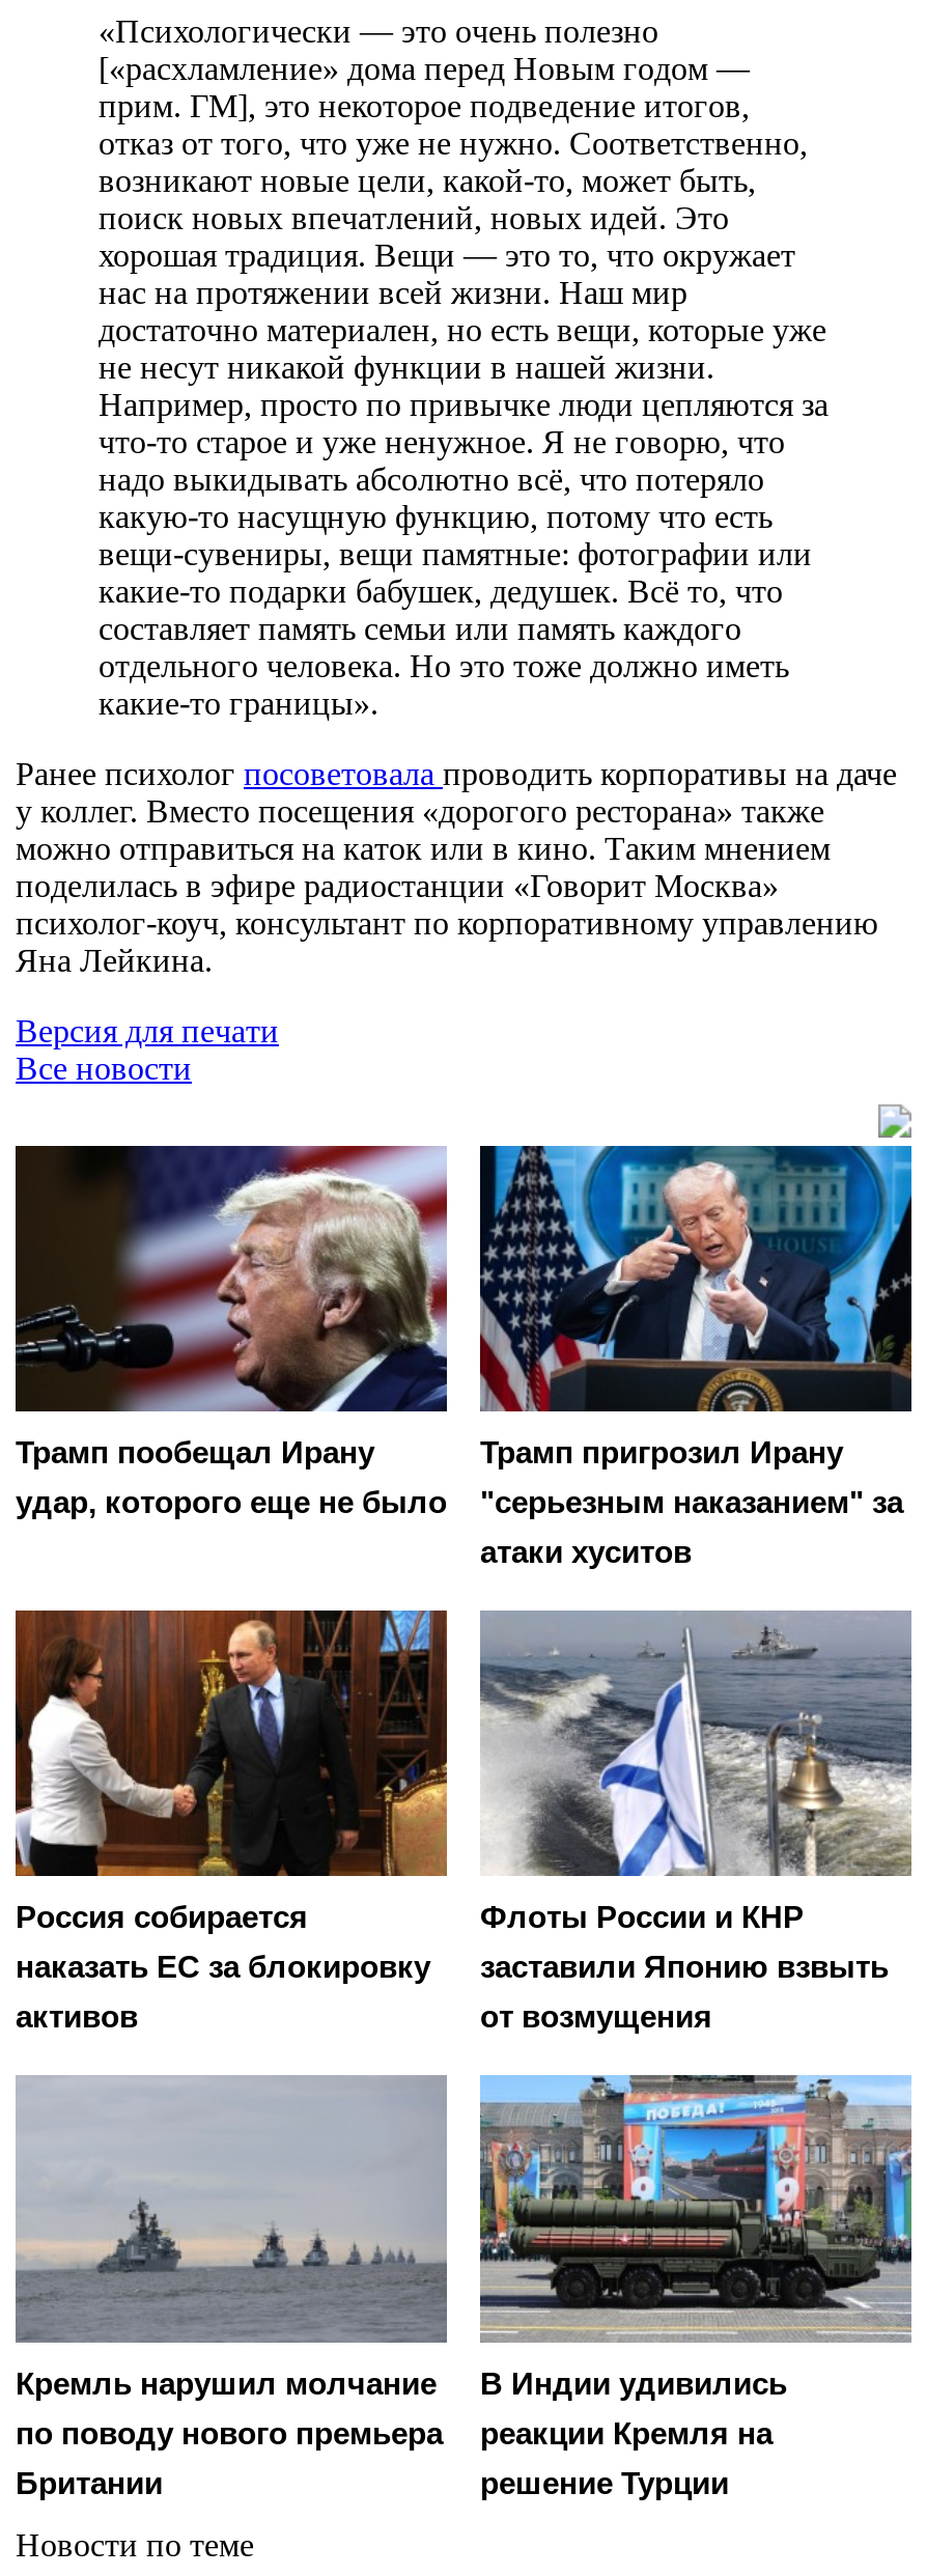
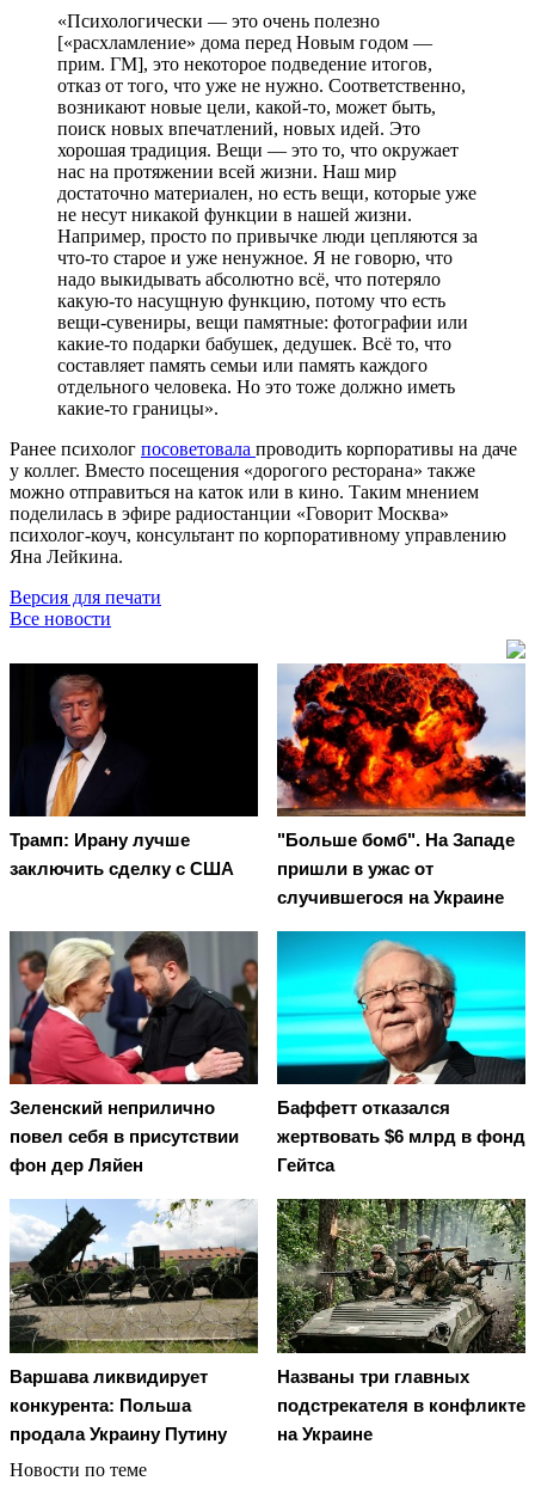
[16,1144,449,1519] [image] | Трамп пообещал Ирану | удар, которого еще не было -> [10,662,259,879] [image] | Трамп: Ирану лучше | заключить сделку с США
[478,1144,914,1569] [image] | Трамп пригрозил Ирану | "серьезным наказанием" за | атаки хуситов -> [277,662,527,907] [image] | "Больше бомб". На Западе | пришли в ужас от | случившегося на Украине
[13,1608,449,2034] [image] | Россия собирается | наказать EC за блокировку | активов -> [8,930,259,1175] [image] | Зеленский неприлично | повел cебя в присутствии | фон дер Ляйен
[478,1611,914,2034] [image] | Флоты России и КНР | заставили Японию взвыть | от возмущения -> [276,930,527,1175] [image] | Баффетт отказался | жертвовать $6 млрд в фонд | Гейтса
[16,2075,447,2499] [image] | Кремль нарушил молчание | по поводу нового премьера | Британии -> [10,1199,259,1444] [image] | Варшава ликвидирует | конкурента: Польша | продала Украину Путину
[478,2075,911,2499] [image] | В Индии удивились | реакции Кремля на | решение Турции -> [276,1198,527,1444] [image] | Названы три главных | подстрекателя в конфликте | на Украине

